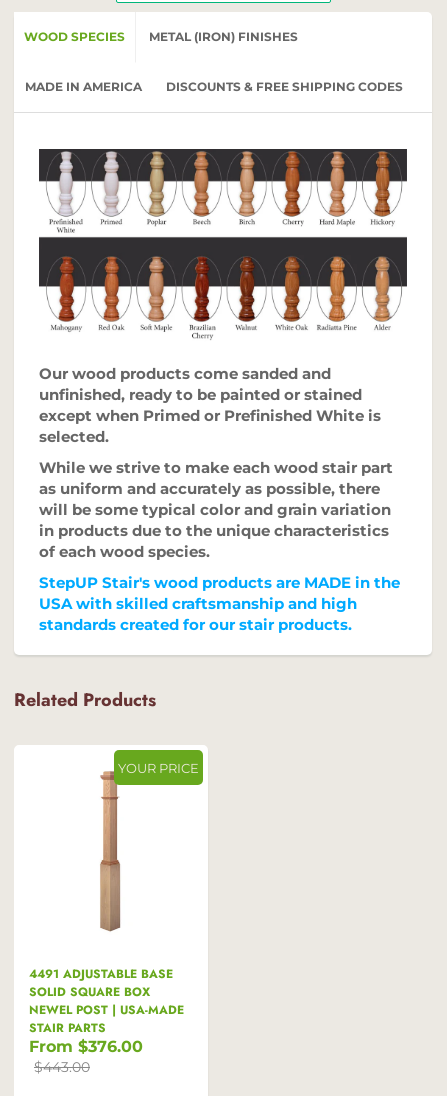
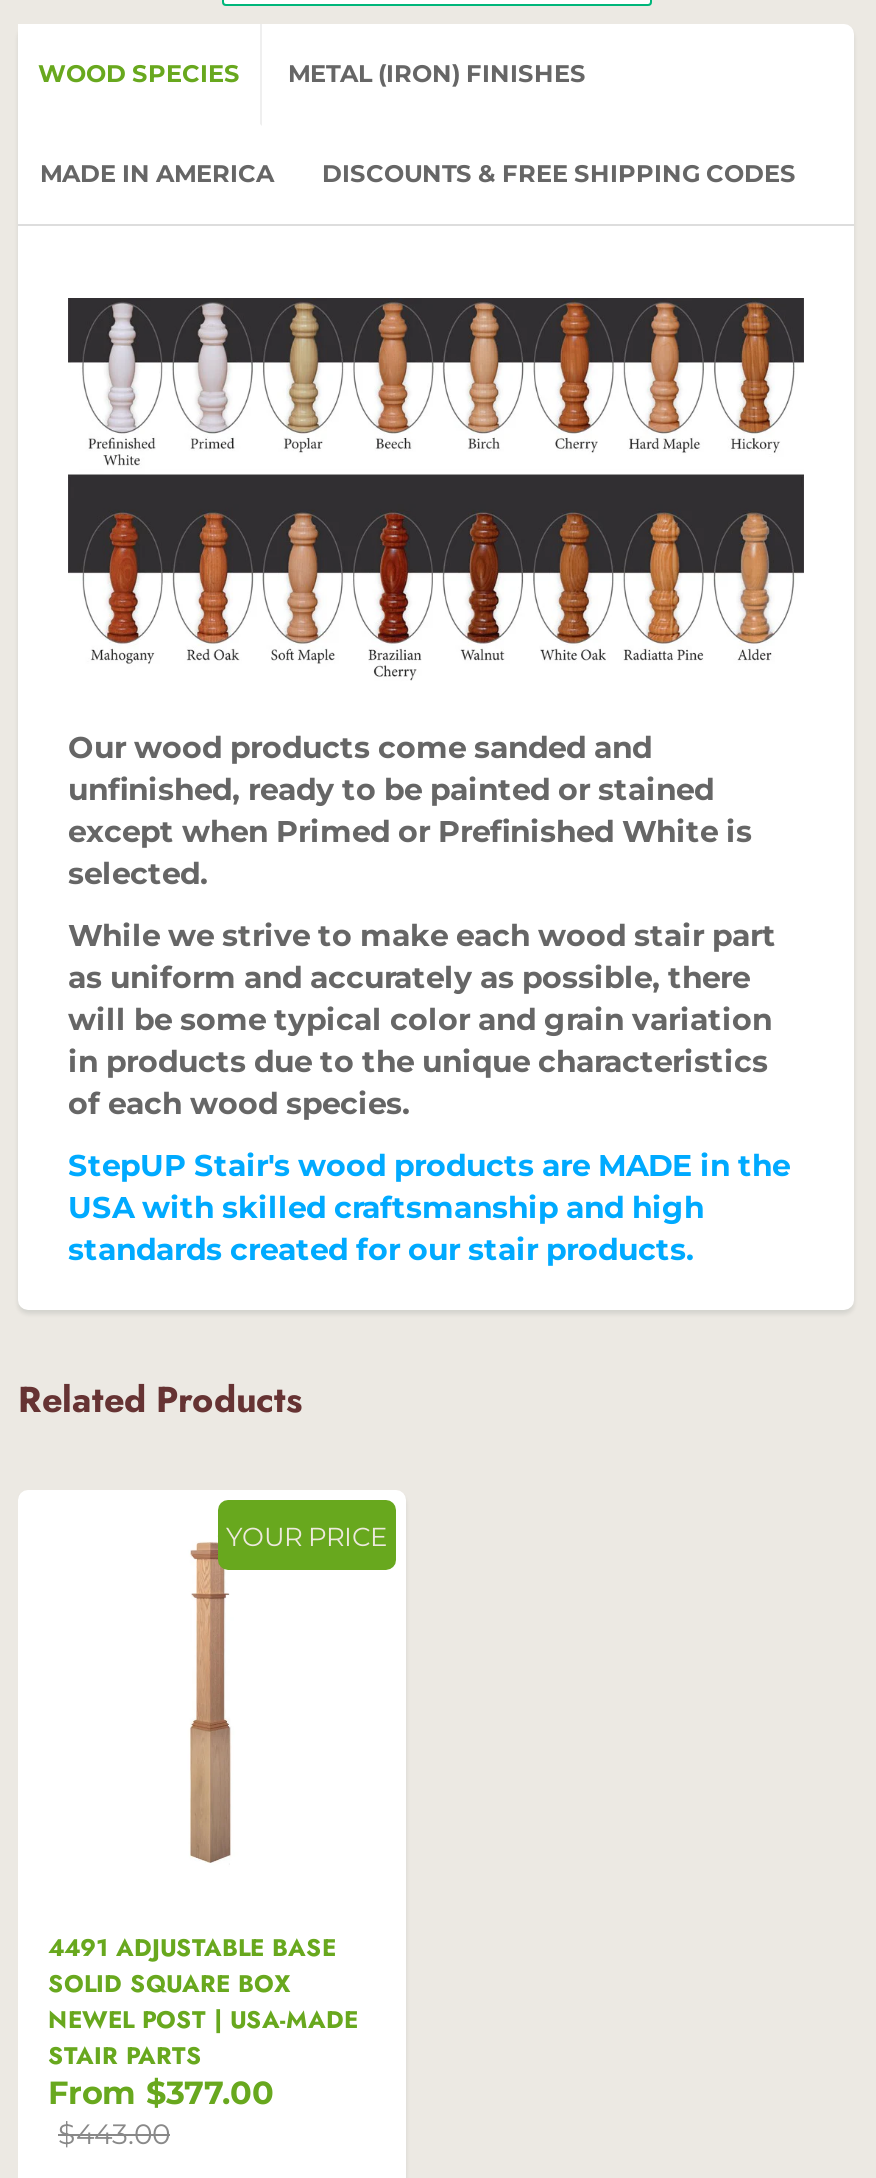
[29,1037,143,1056] From $376.00 -> [48,2074,274,2112] From $377.00

